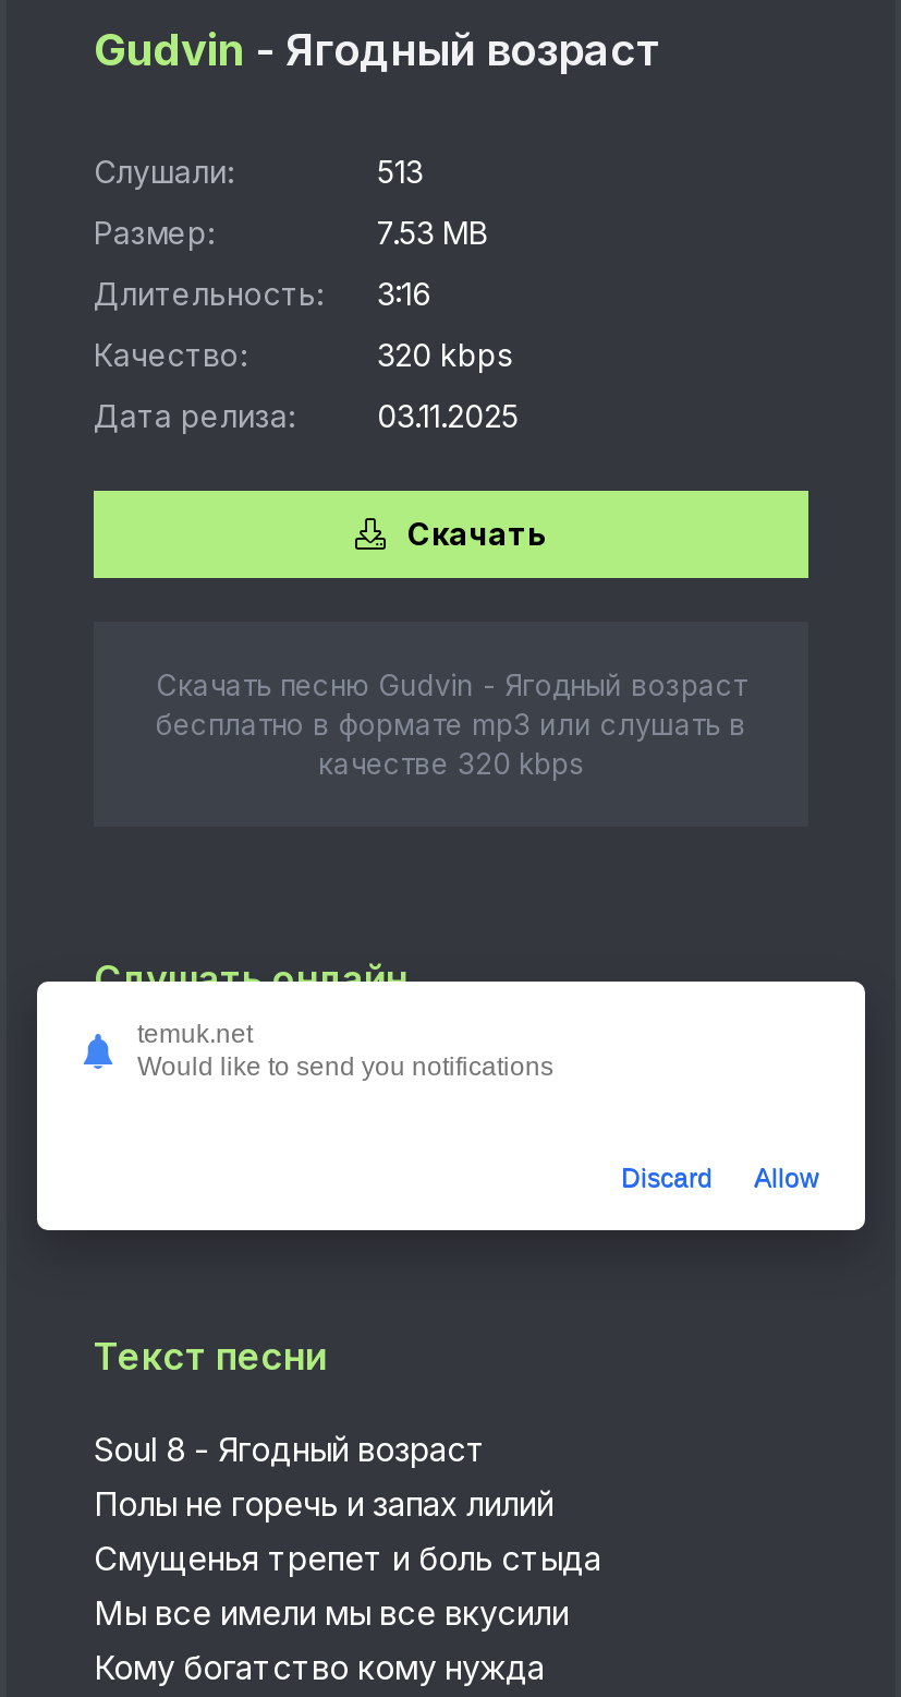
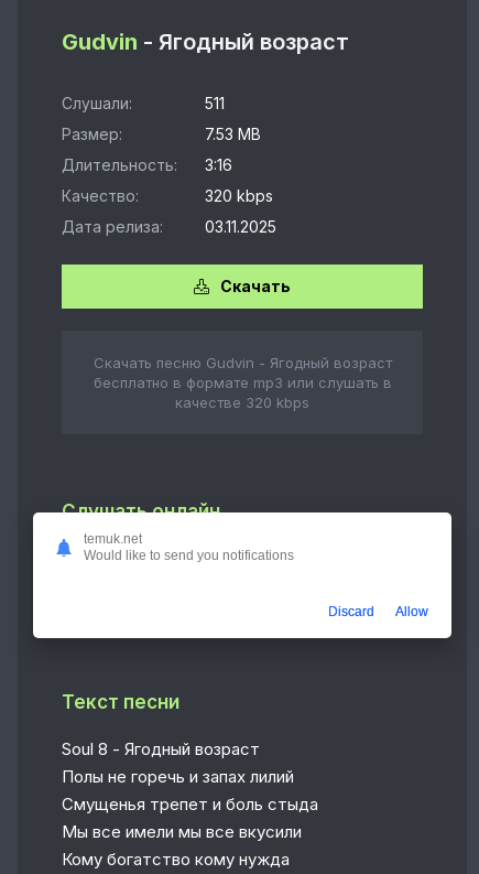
[377,153,423,190] 513 -> [205,94,225,112] 511

